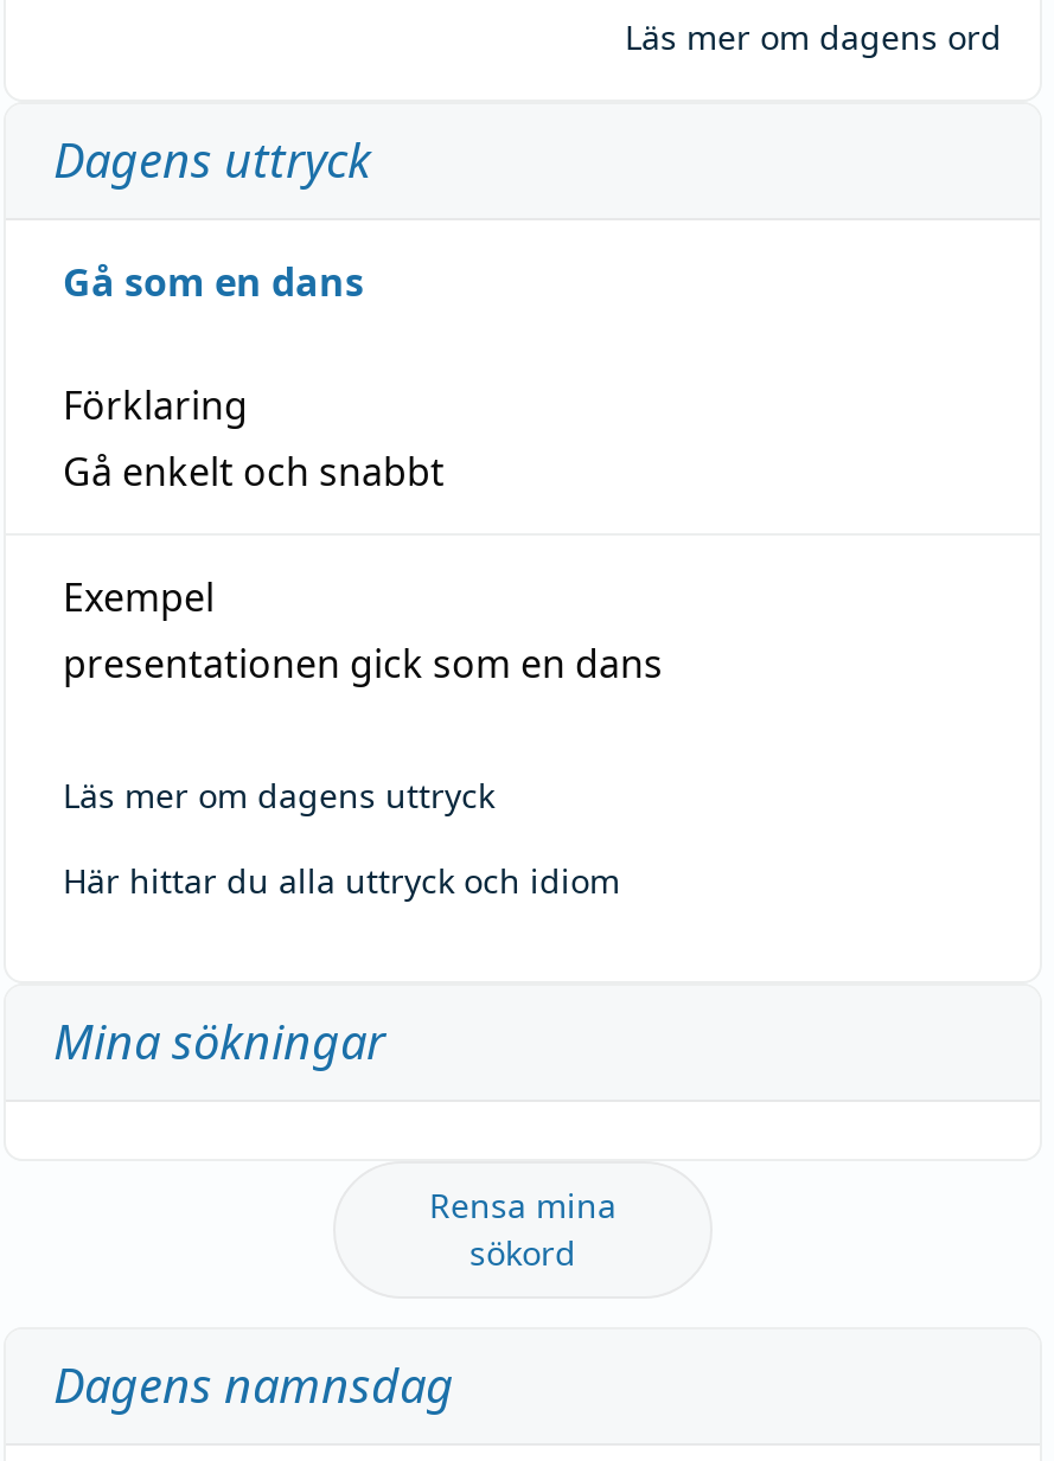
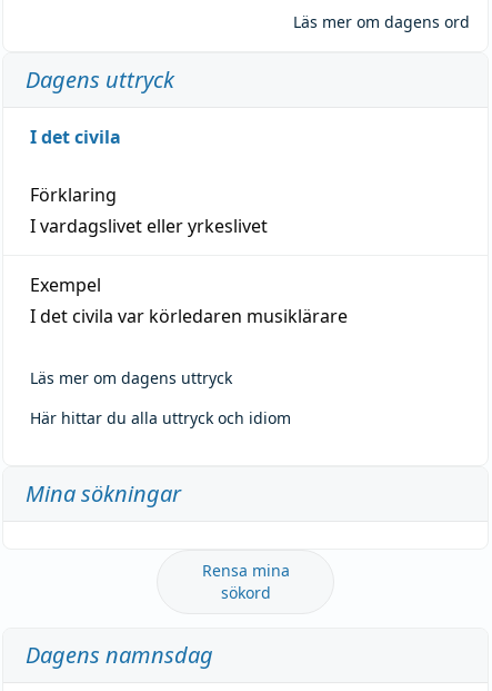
[63,255,364,307] Gå som en dans -> [30,124,121,149] I det civila
[63,445,445,497] Gå enkelt och snabbt -> [30,213,268,238] I vardagslivet eller yrkeslivet
[63,637,663,689] presentationen gick som en dans -> [30,303,348,328] I det civila var körledaren musiklärare

